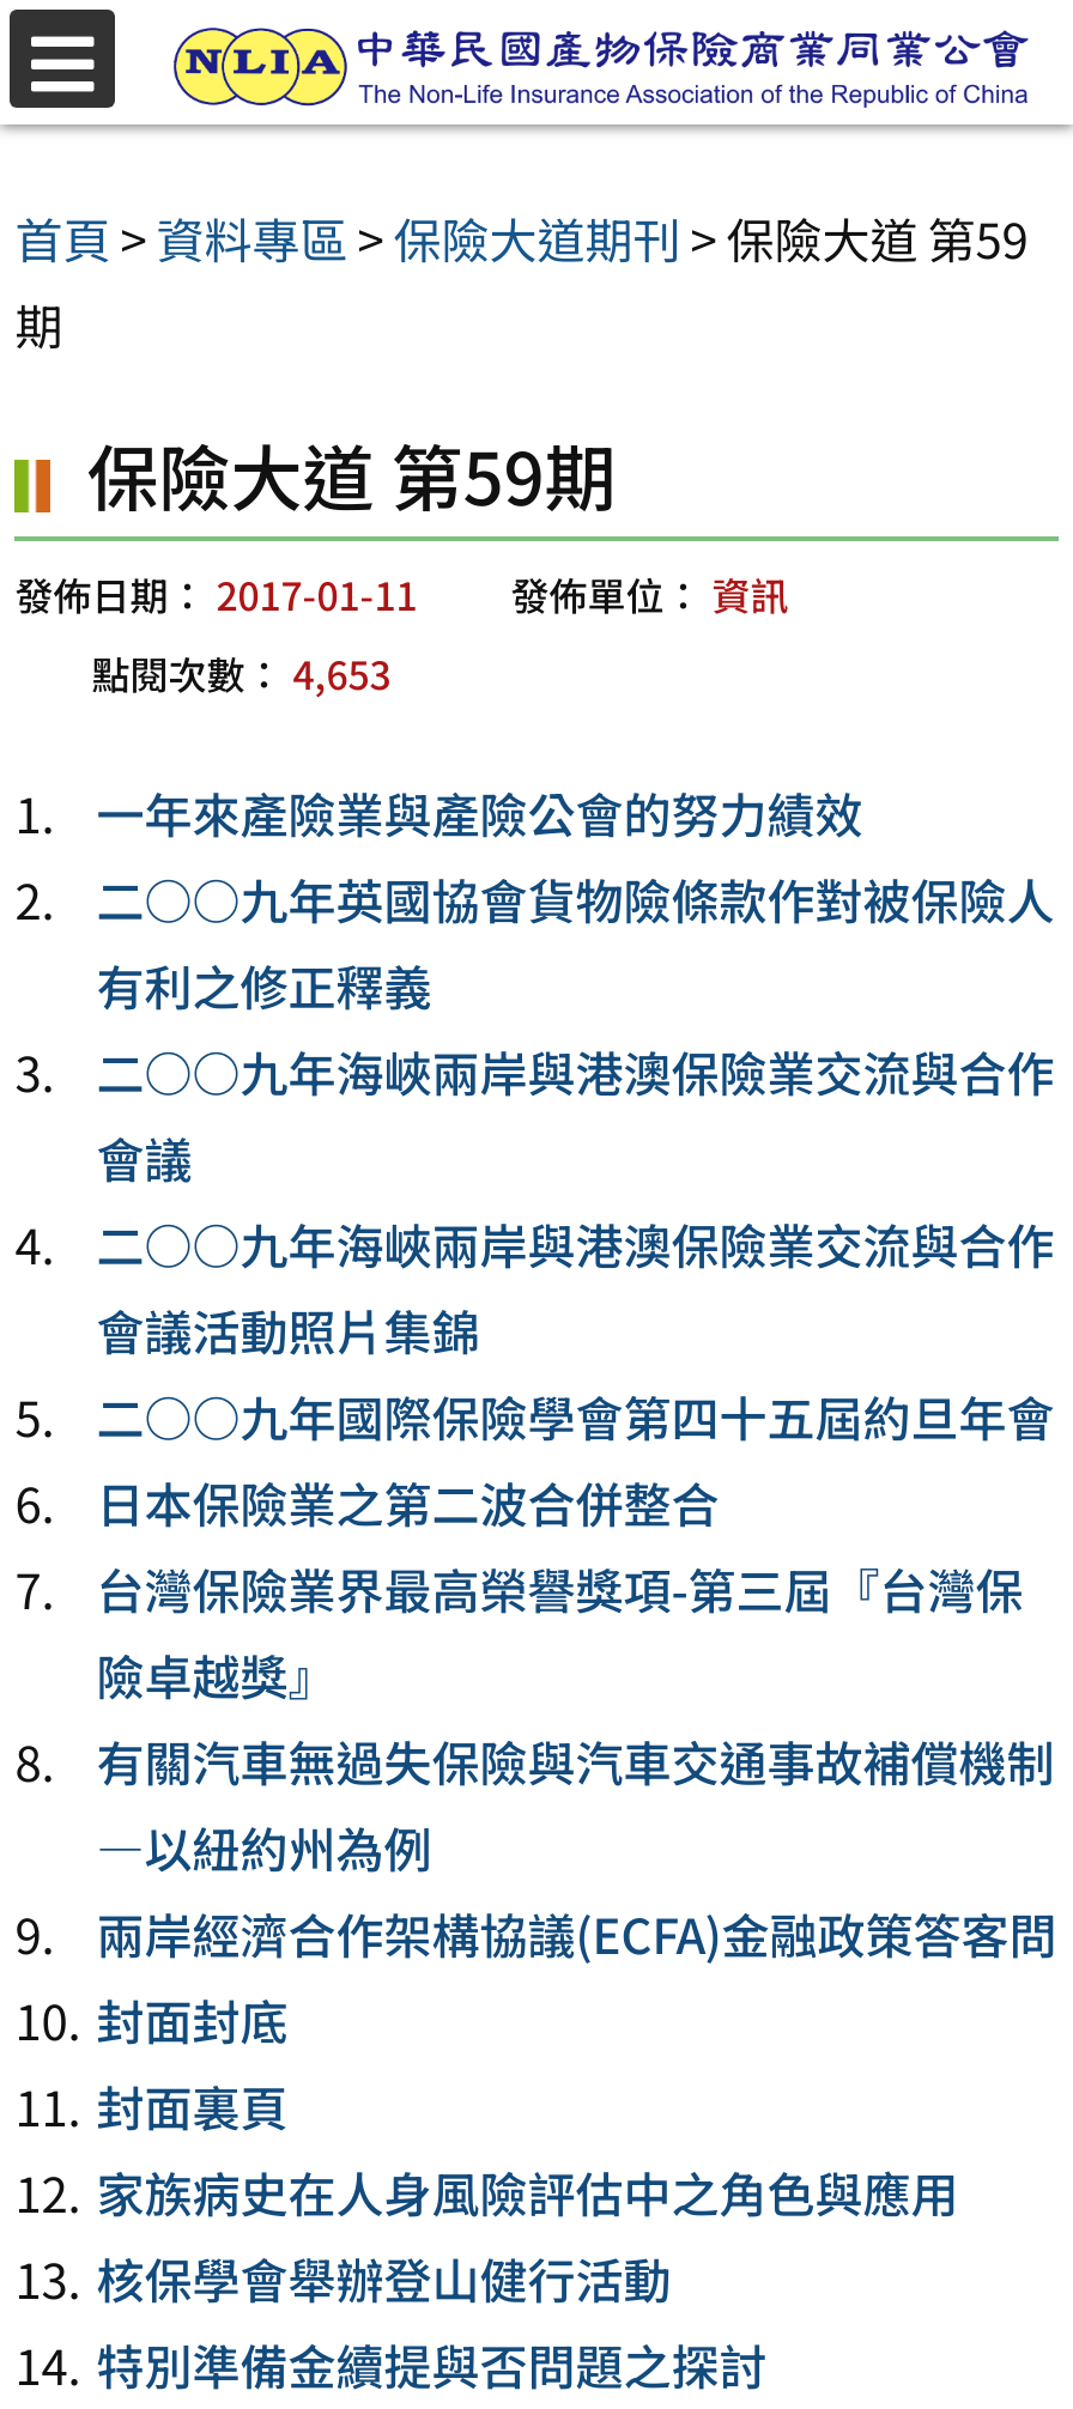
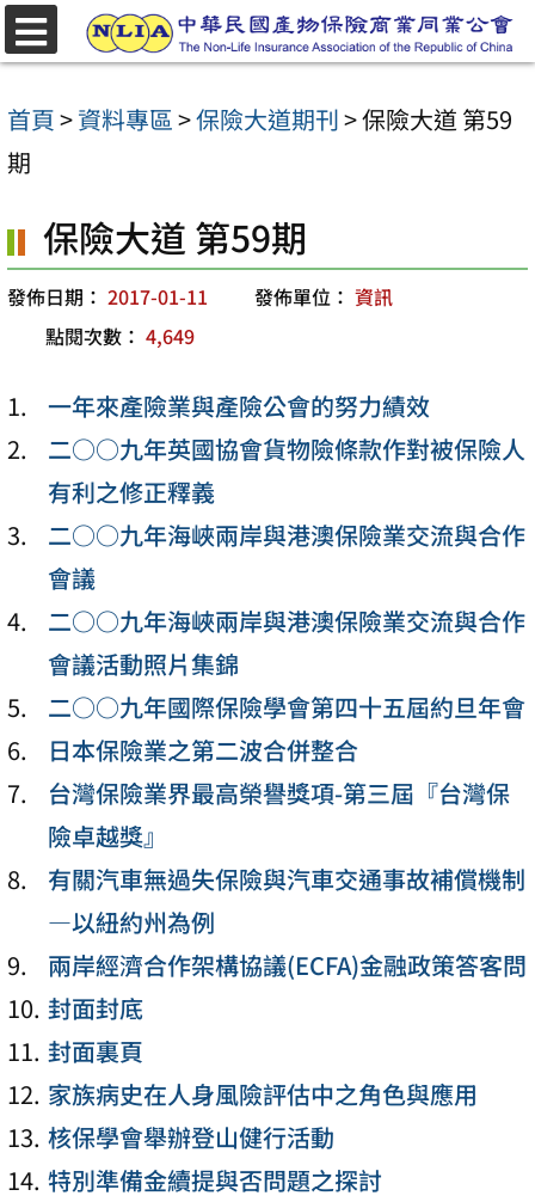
[91,644,391,702] 點閱次數： 4,653 -> [46,321,195,350] 點閱次數： 4,649

